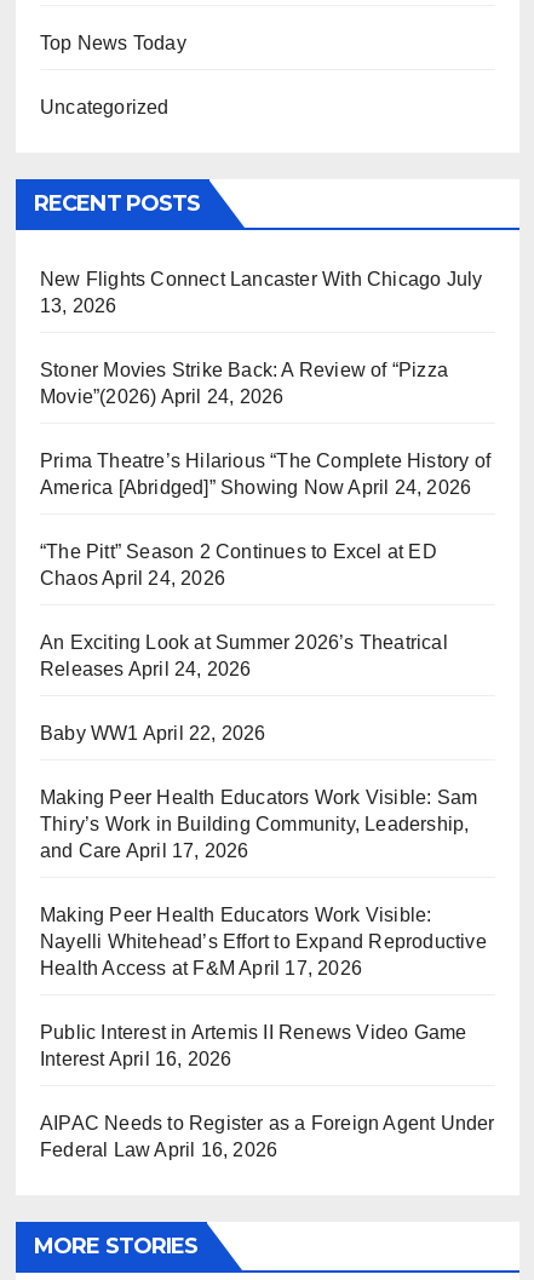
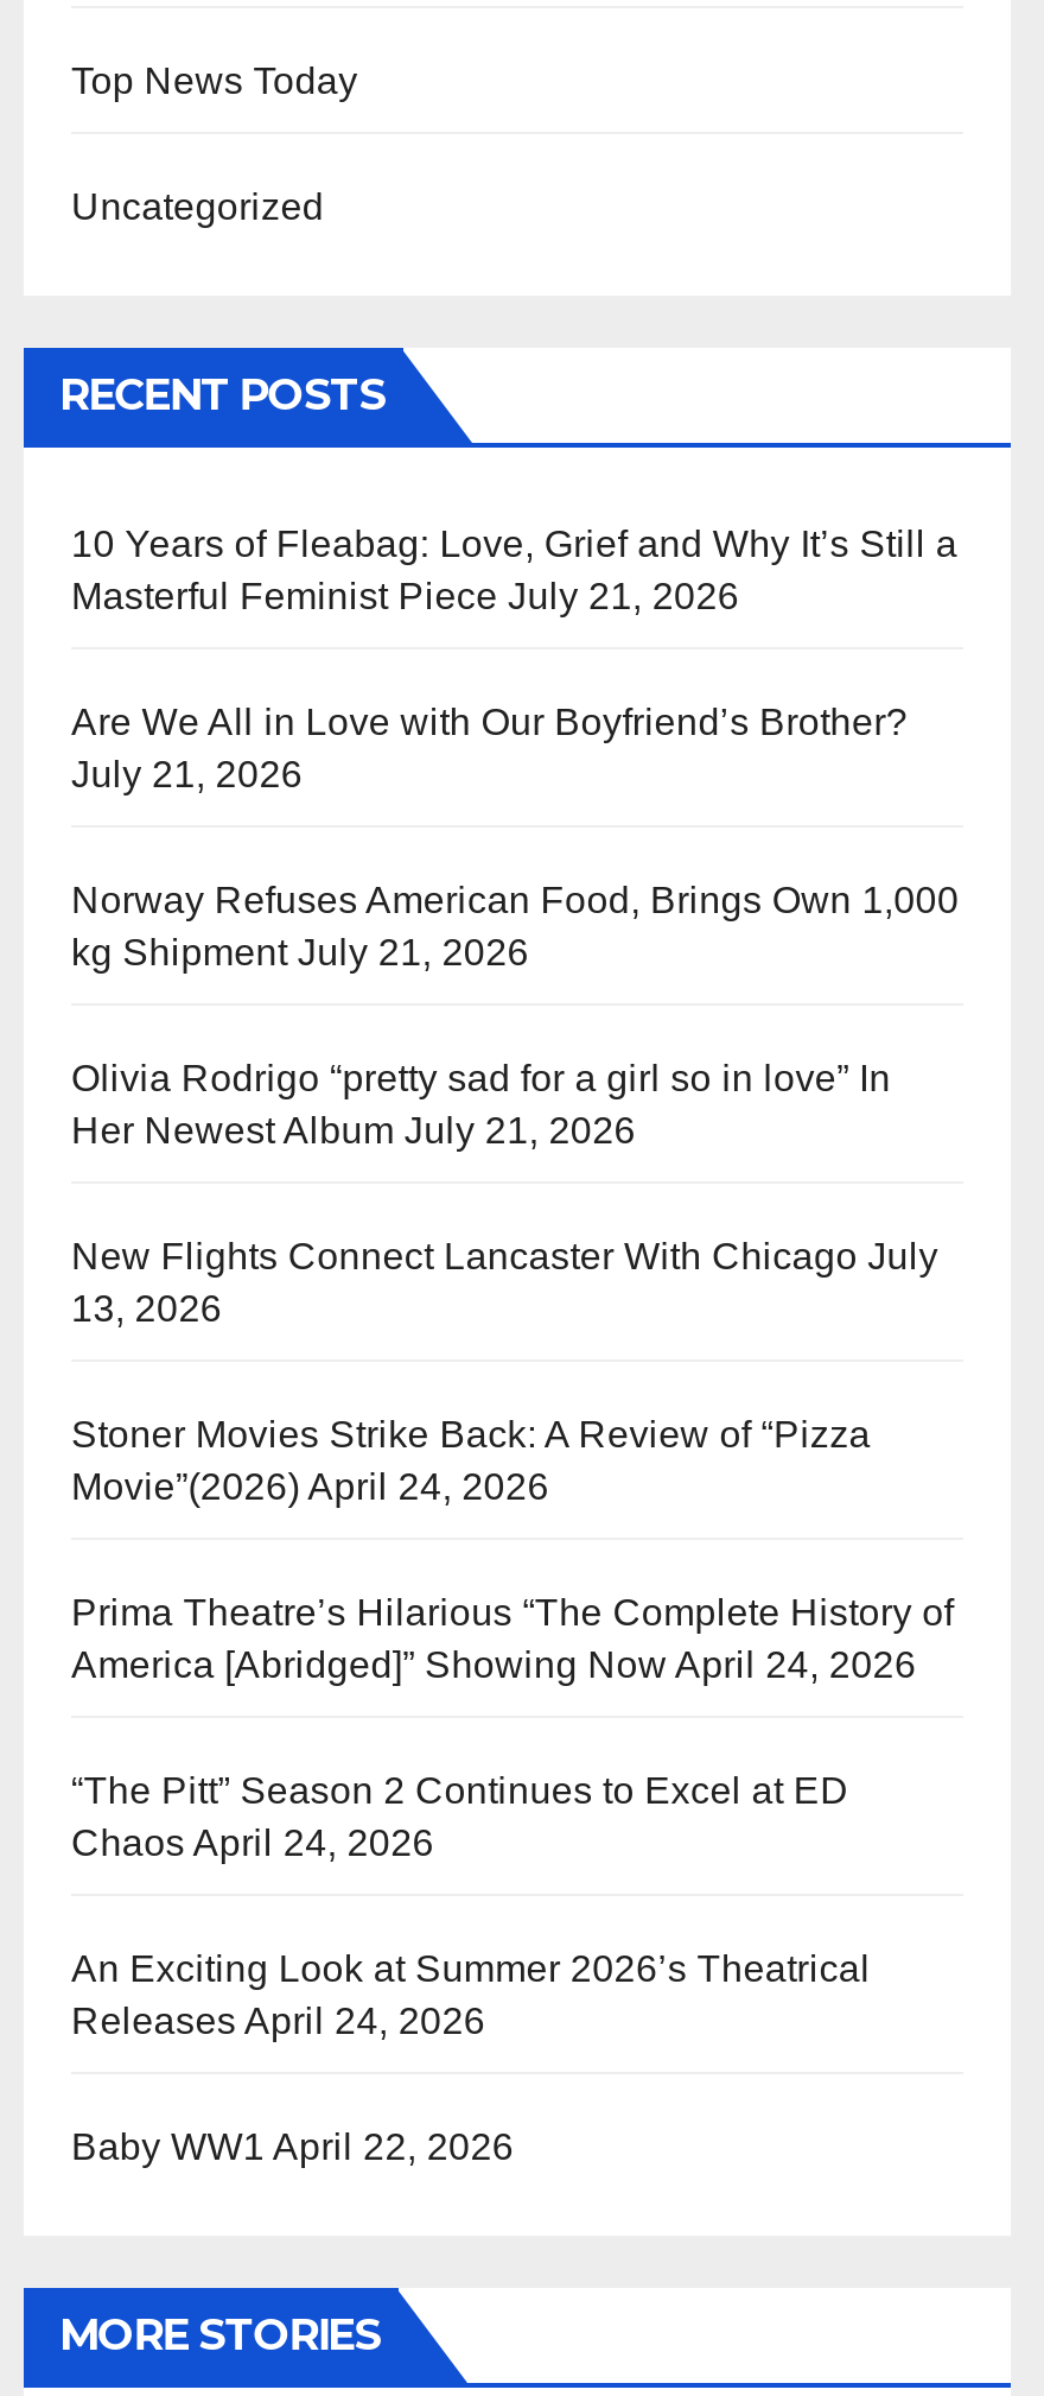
none -> [71,525,959,1151] 10 Years of Fleabag: Love, Grief and Why It’s Still a | Masterful Feminist Piece July 21, 2026 | Are We All in Love with Our Boyfriend’s Brother? | July 21, 2026 | Norway Refuses American Food, Brings Own 1,000 | kg Shipment July 21, 2026 | Olivia Rodrigo “pretty sad for a girl so in love” In | Her Newest Album July 21, 2026
moved [40,269,490,744] -> [71,1237,954,2168]: New Flights Connect Lancaster With Chicago July | 13, 2026 | Stoner Movies Strike Back: A Review of “Pizza | ... | Releases April 24, 2026 | Baby WW1 April 22, 2026
[40,788,495,1161] Making Peer Health Educators Work Visible: Sam | Thiry’s Work in Building Community, Leadership, | and Care April 17, 2026 | Making Peer Health Educators Work Visible: | Nayelli Whitehead’s Effort to Expand Reproductive | Health Access at F&M April 17, 2026 | Public Interest in Artemis II Renews Video Game | Interest April 16, 2026 | AIPAC Needs to Register as a Foreign Agent Under | Federal Law April 16, 2026 -> none

